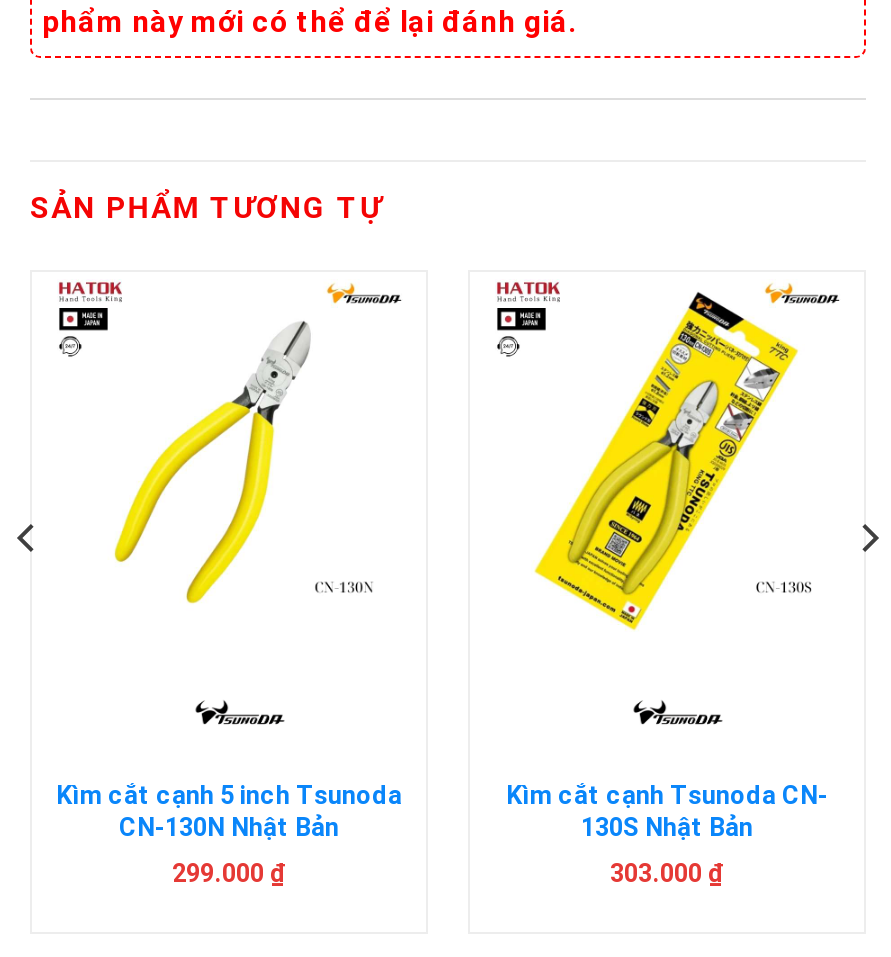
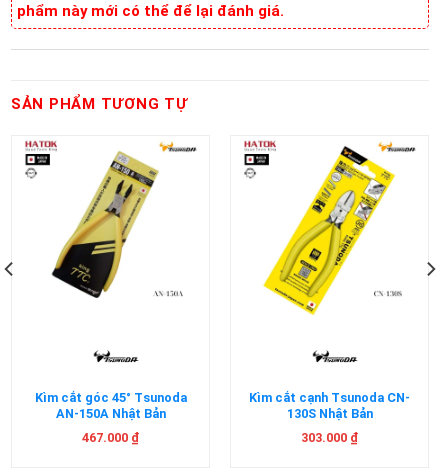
[112,304,324,606] [image] -> [51,150,159,301] [image]
[56,780,402,842] Kìm cắt cạnh 5 inch Tsunoda | CN-130N Nhật Bản -> [34,390,186,421] Kìm cắt góc 45° Tsunoda | AN-150A Nhật Bản
[172,858,286,888] 299.000 ₫ -> [82,430,139,445] 467.000 ₫

